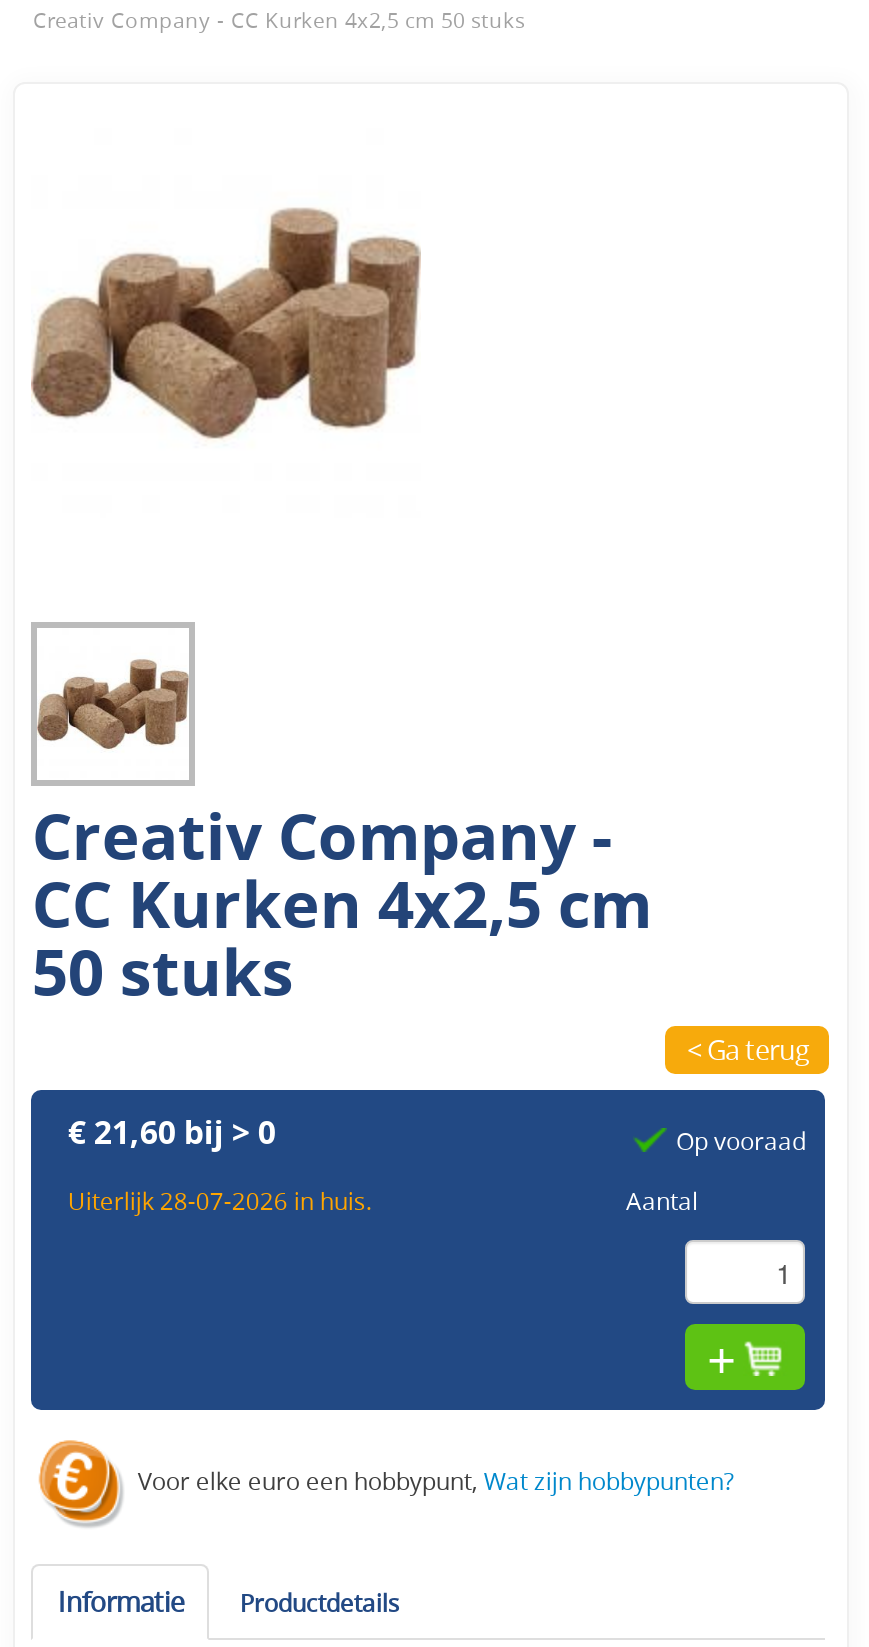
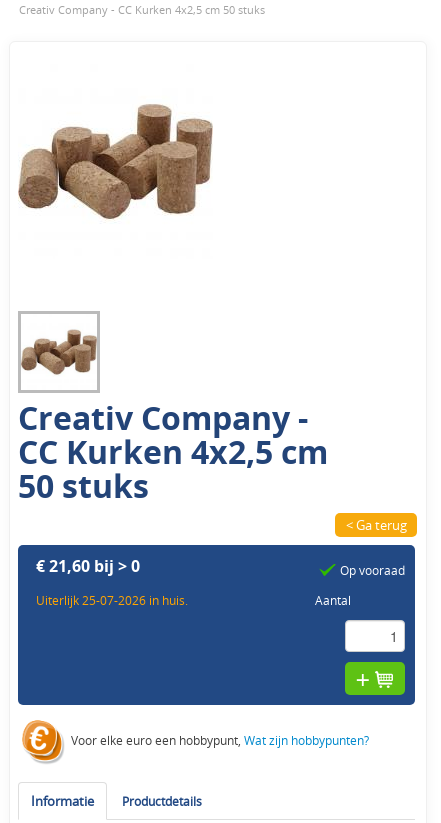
[68,1184,372,1216] Uiterlijk 28-07-2026 in huis. -> [36,592,188,608] Uiterlijk 25-07-2026 in huis.

